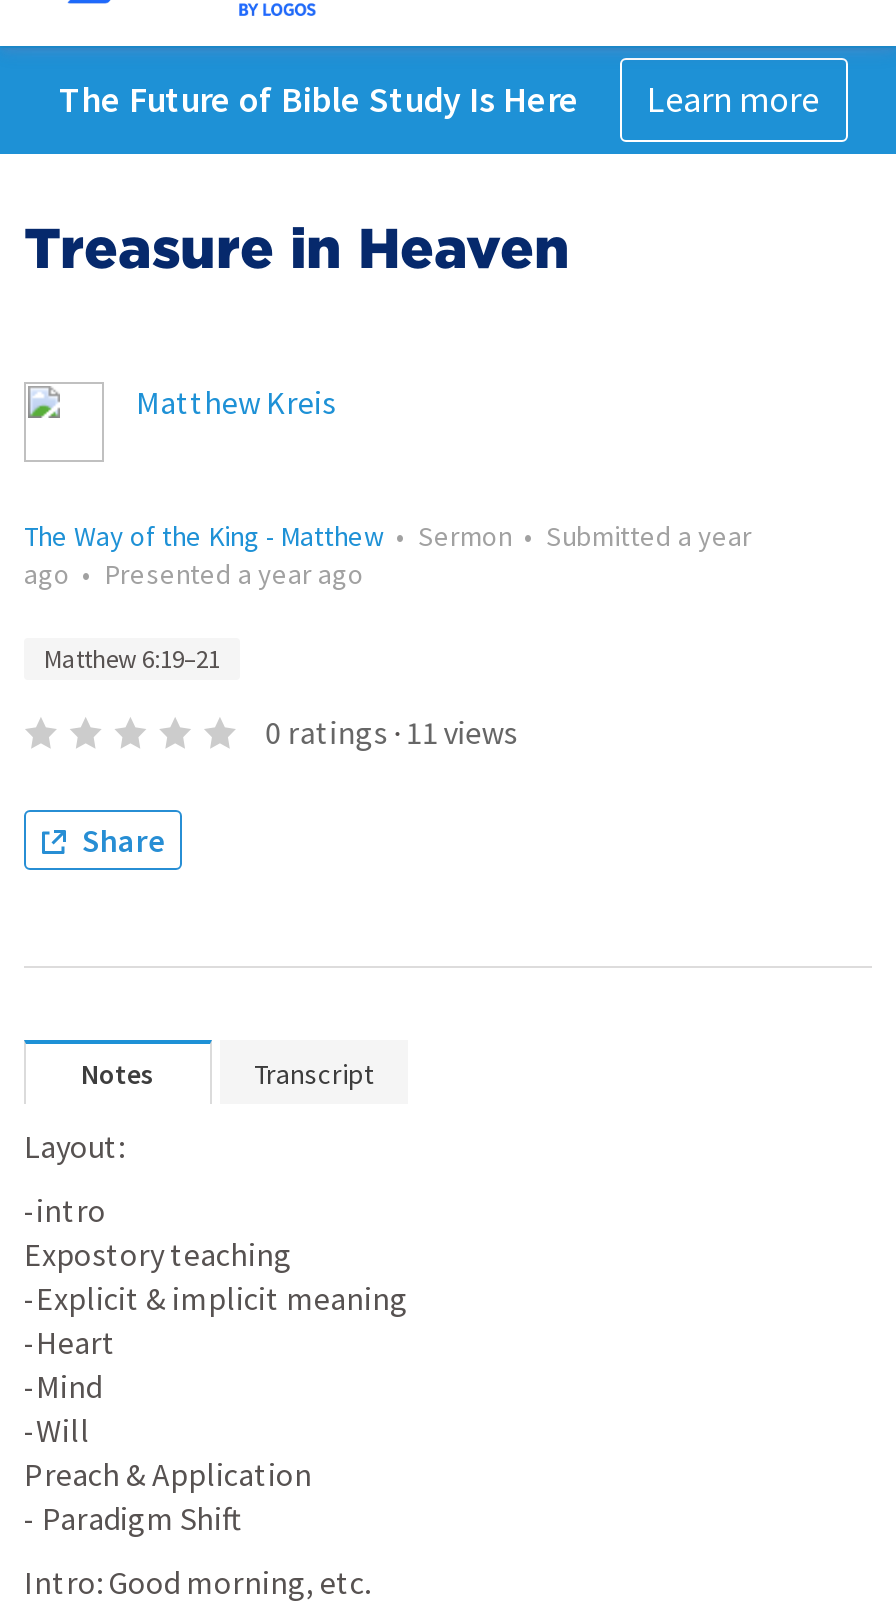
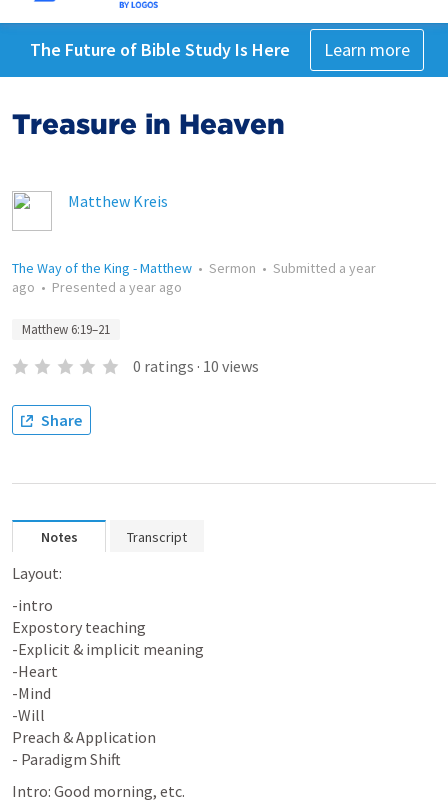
[265,712,517,752] 0 ratings · 11 views -> [133,356,259,376] 0 ratings · 10 views

